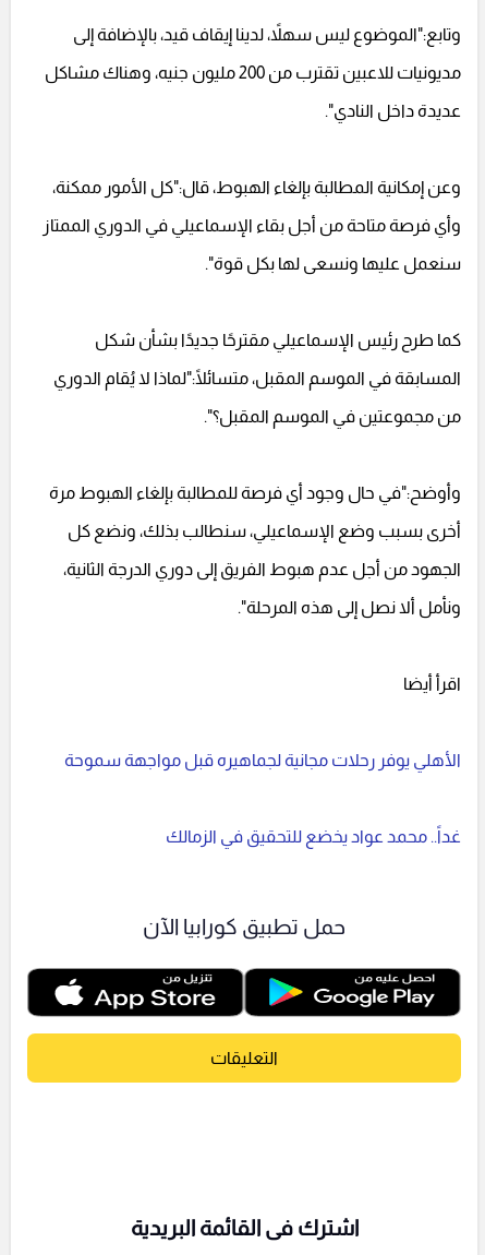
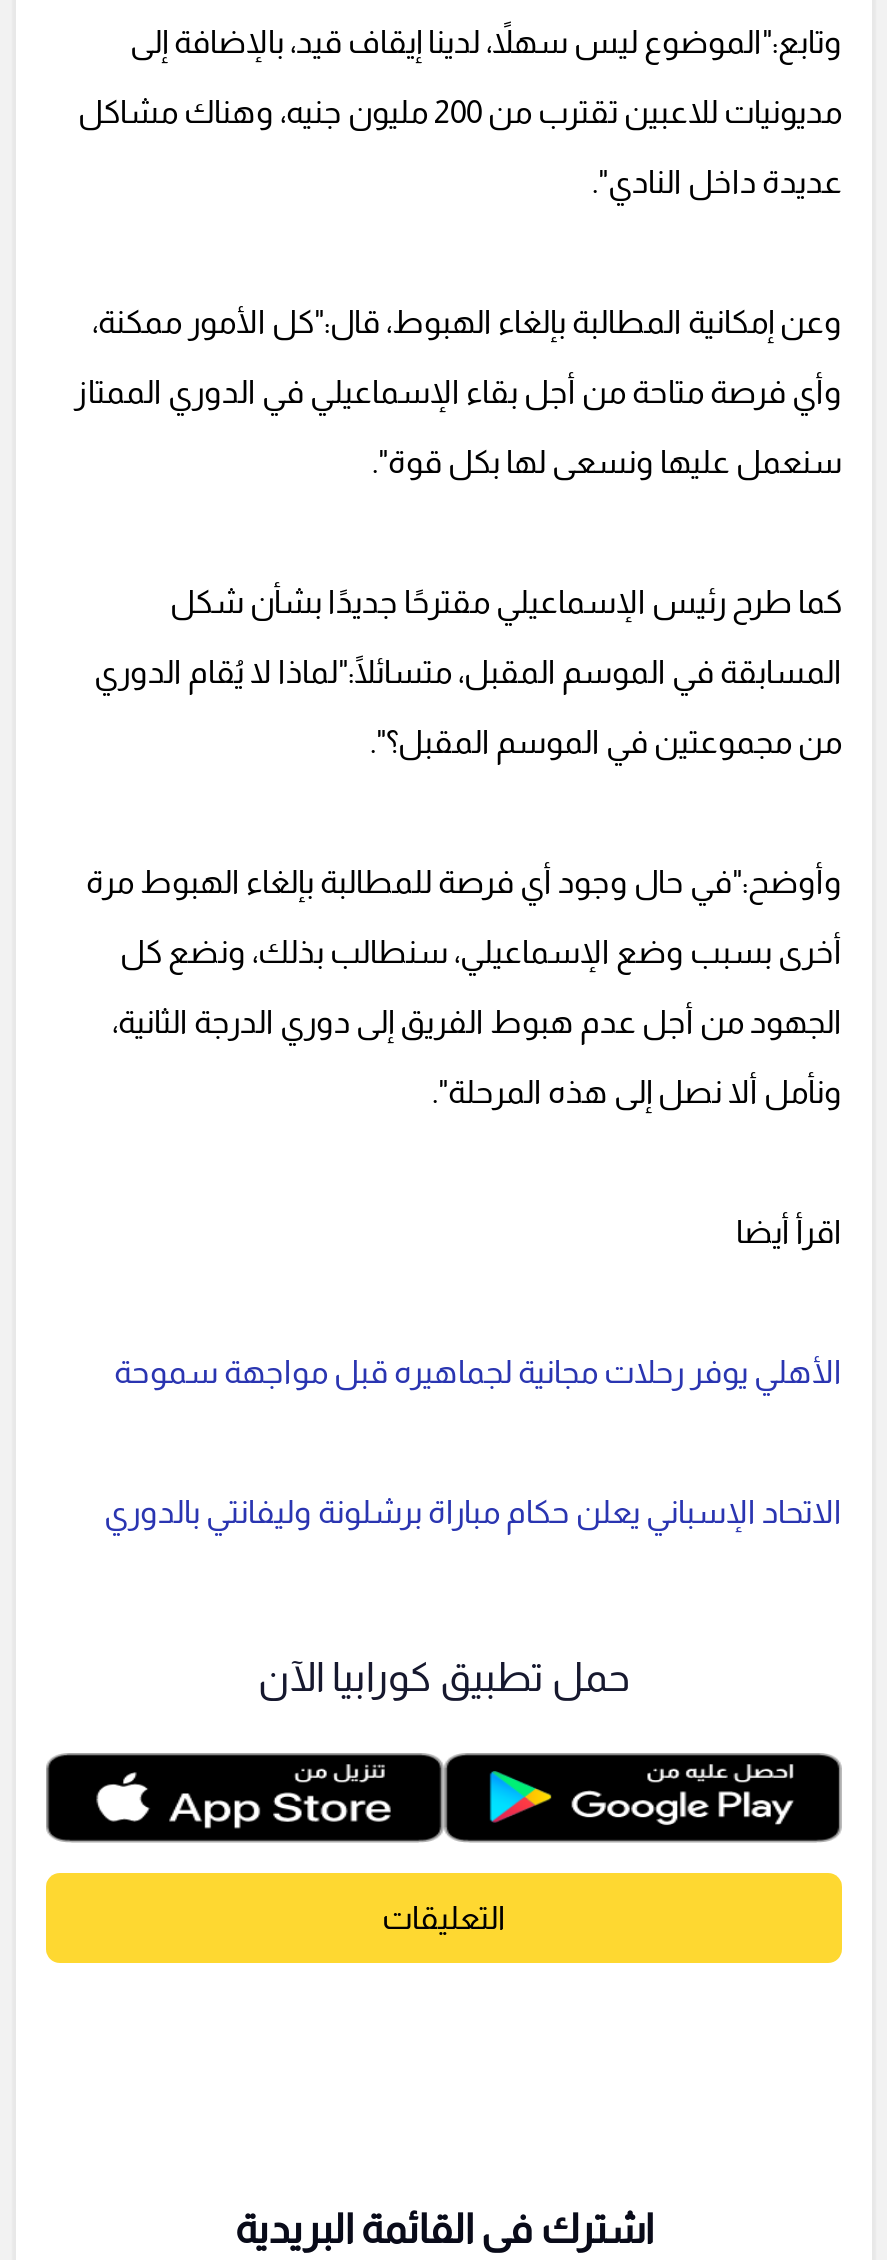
[166,827,461,846] غداً.. محمد عواد يخضع للتحقيق في الزمالك -> [104,1495,842,1529] الاتحاد الإسباني يعلن حكام مباراة برشلونة وليفانتي بالدوري

